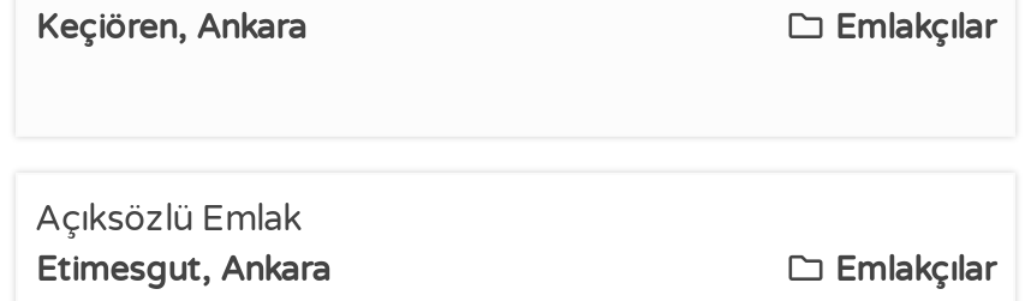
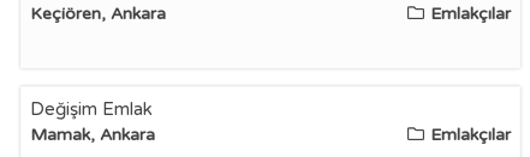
[35,197,302,240] Açıksözlü Emlak -> [30,98,153,120] Değişim Emlak
[35,249,331,290] Etimesgut, Ankara -> [30,125,155,145] Mamak, Ankara

